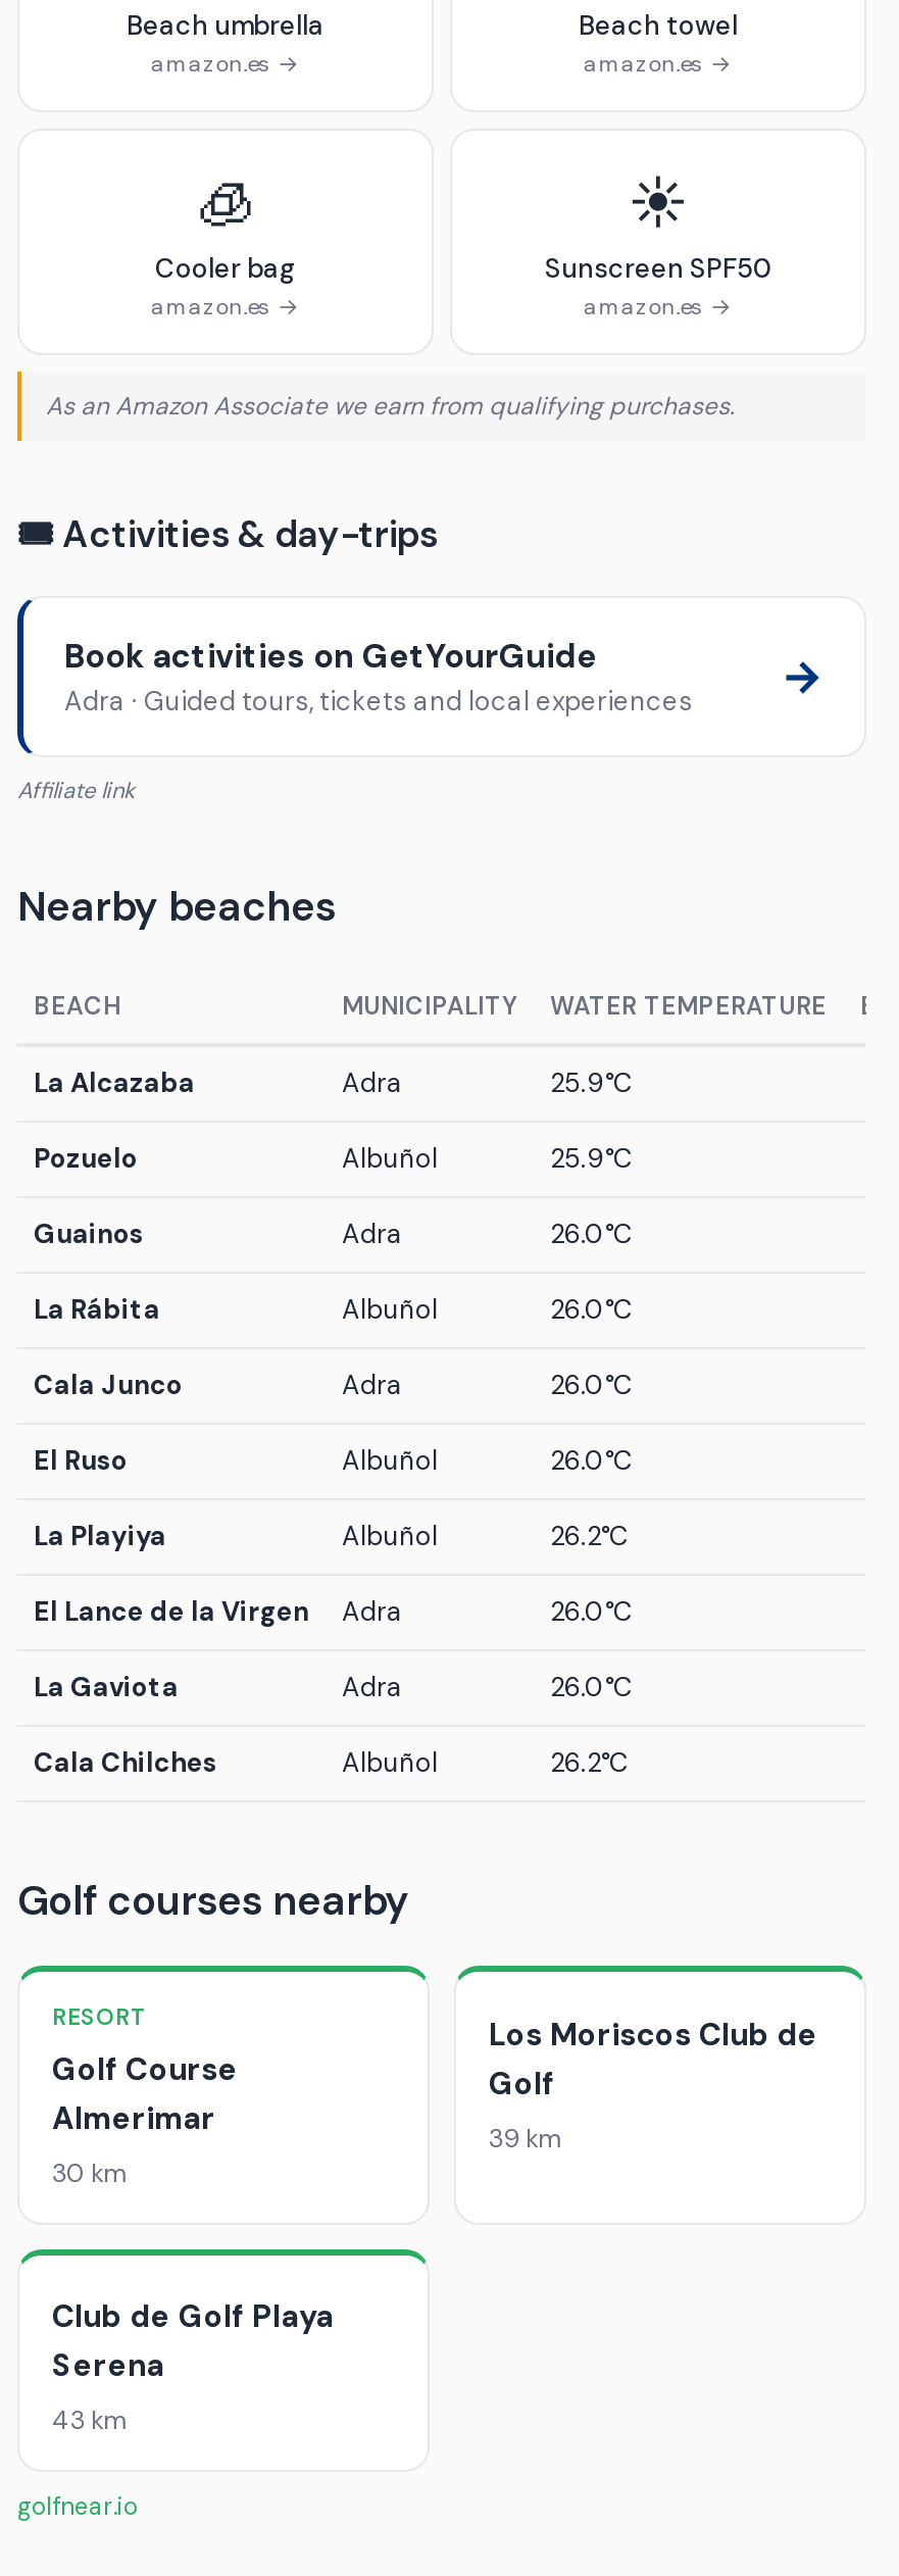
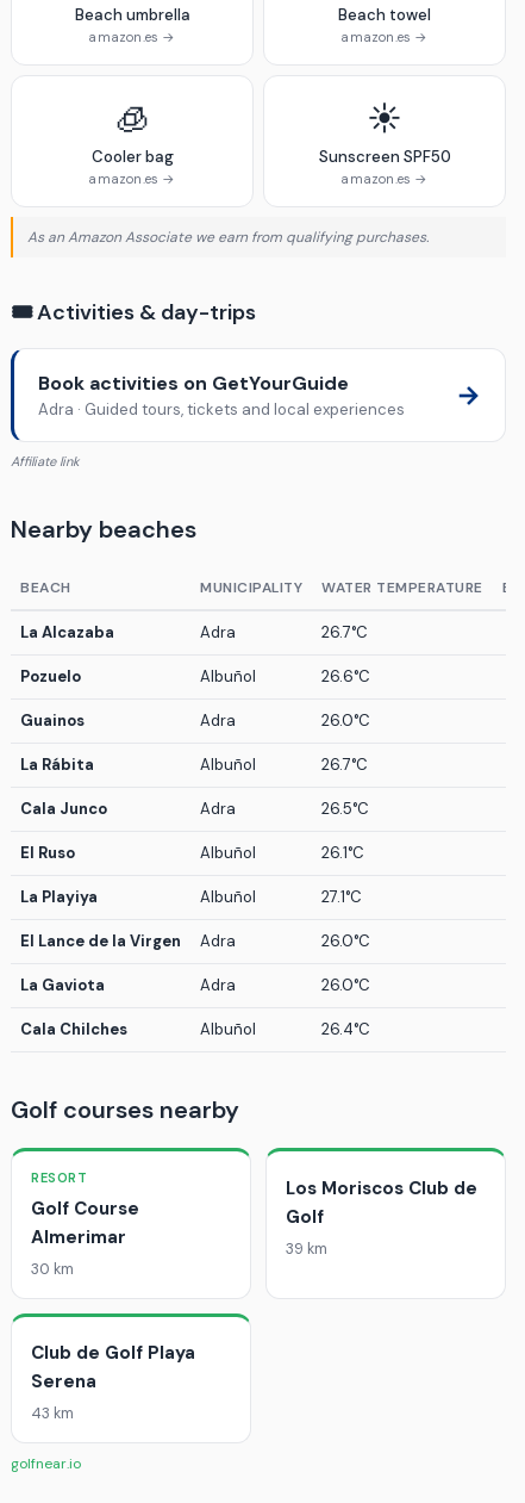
[550,1066,634,1100] 25.9°C -> [321,622,368,642] 26.7°C
[550,1141,634,1176] 25.9°C -> [321,666,370,687] 26.6°C
[550,1292,634,1327] 26.0°C -> [321,754,368,775] 26.7°C
[550,1368,634,1402] 26.0°C -> [321,799,369,819] 26.5°C
[550,1443,634,1478] 26.0°C -> [321,843,364,863] 26.1°C
[550,1519,630,1553] 26.2°C -> [321,887,362,907] 27.1°C
[550,1745,630,1780] 26.2°C -> [321,1019,370,1039] 26.4°C

